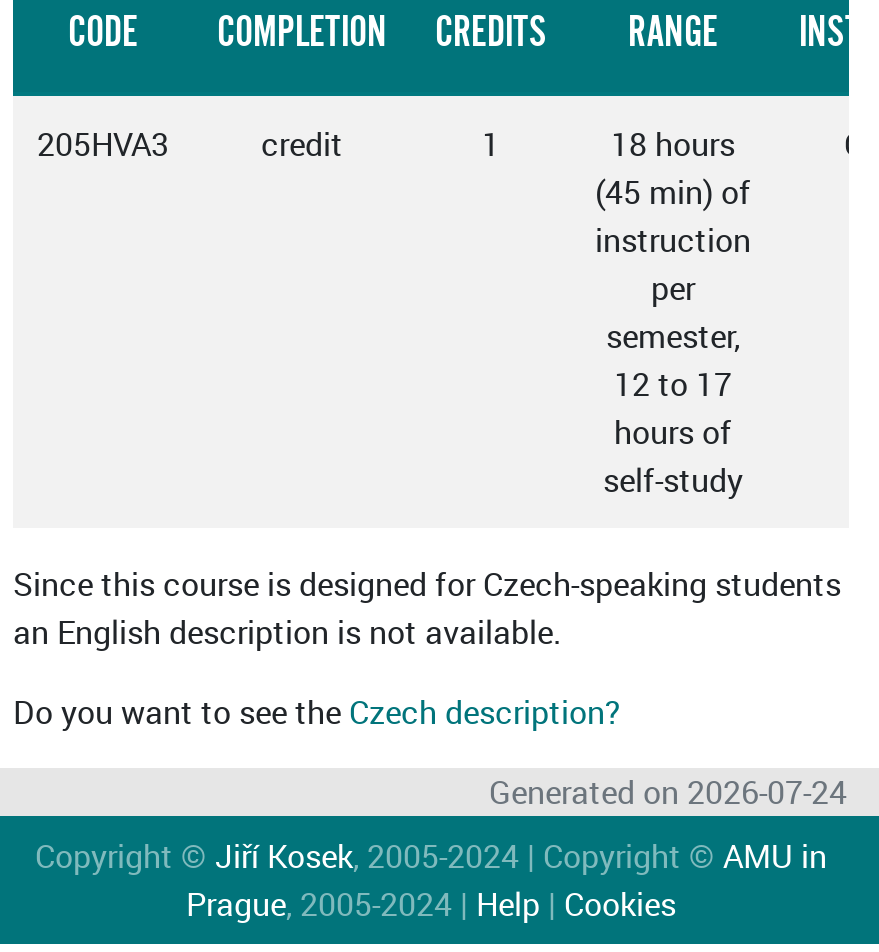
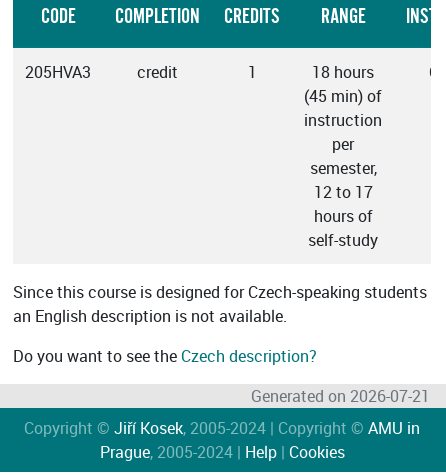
[489,771,847,815] Generated on 2026-07-24 -> [251,385,430,407] Generated on 2026-07-21

